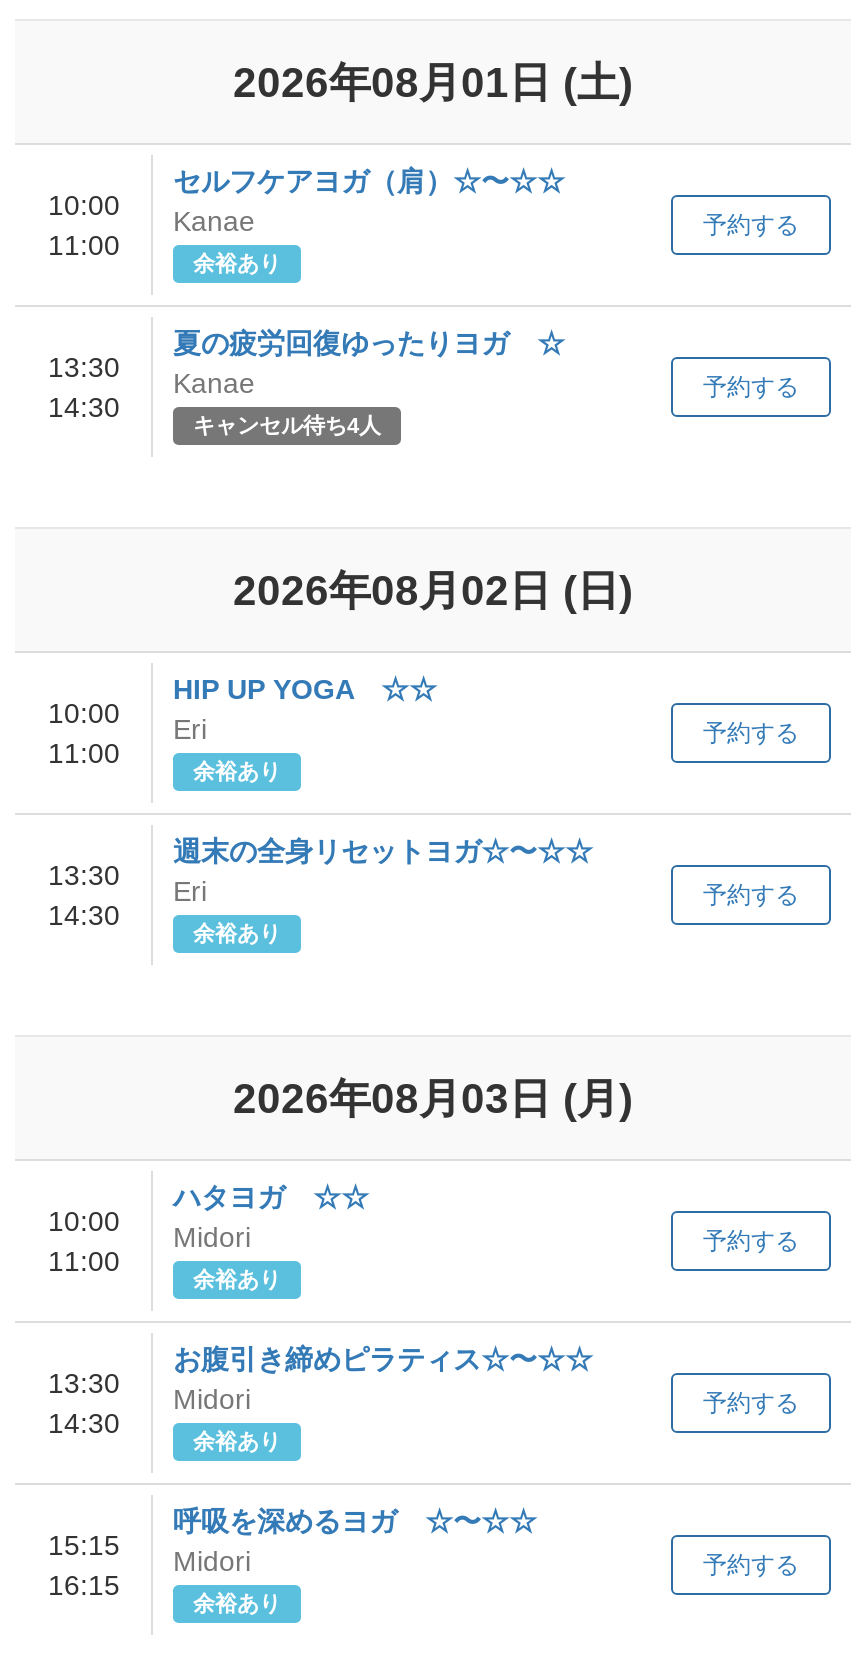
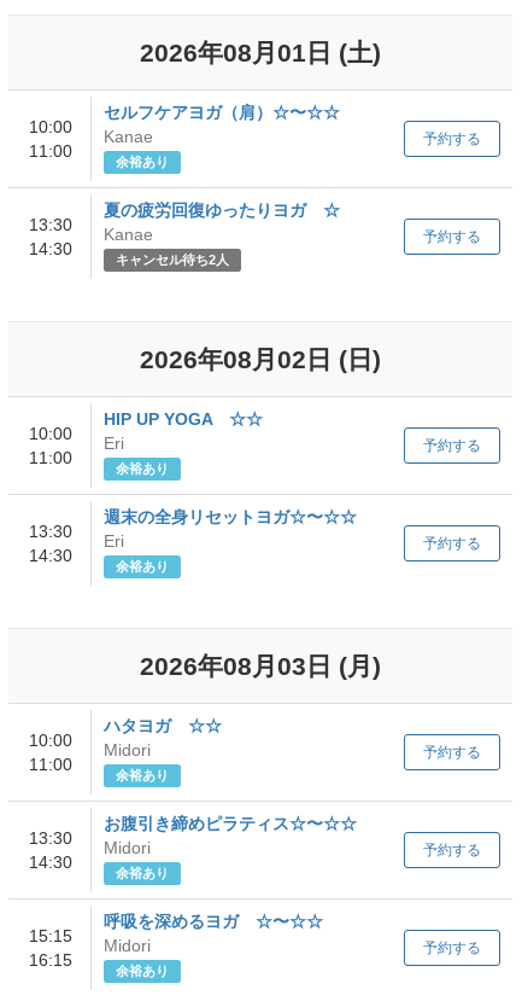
[193,413,381,437] キャンセル待ち4人 -> [116,252,229,267] キャンセル待ち2人

